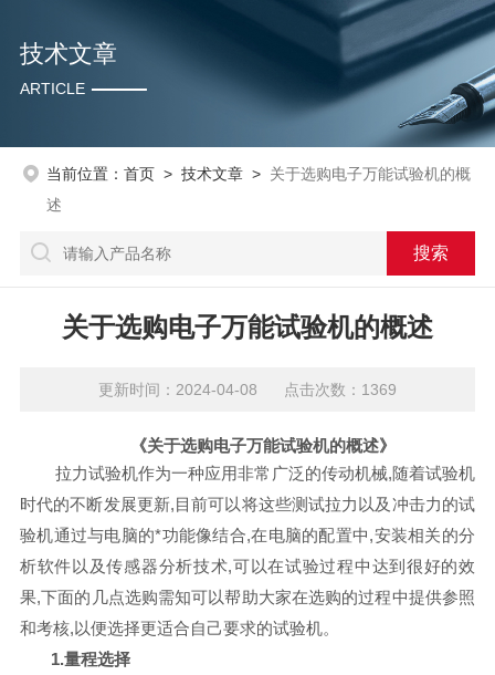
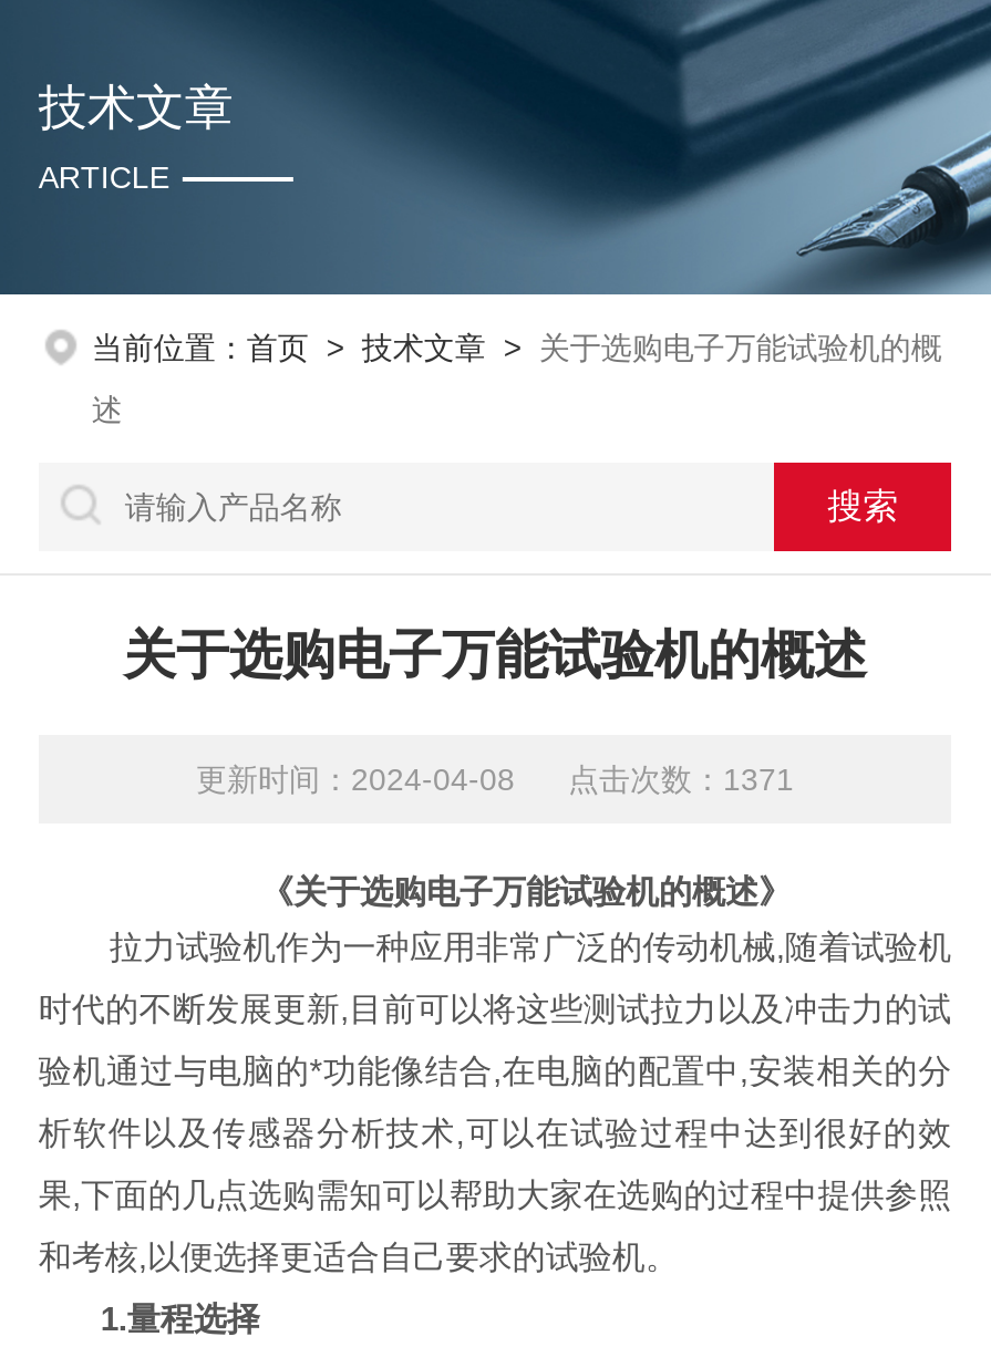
[98,381,397,398] 更新时间：2024-04-08 点击次数：1369 -> [196,761,794,797] 更新时间：2024-04-08 点击次数：1371

